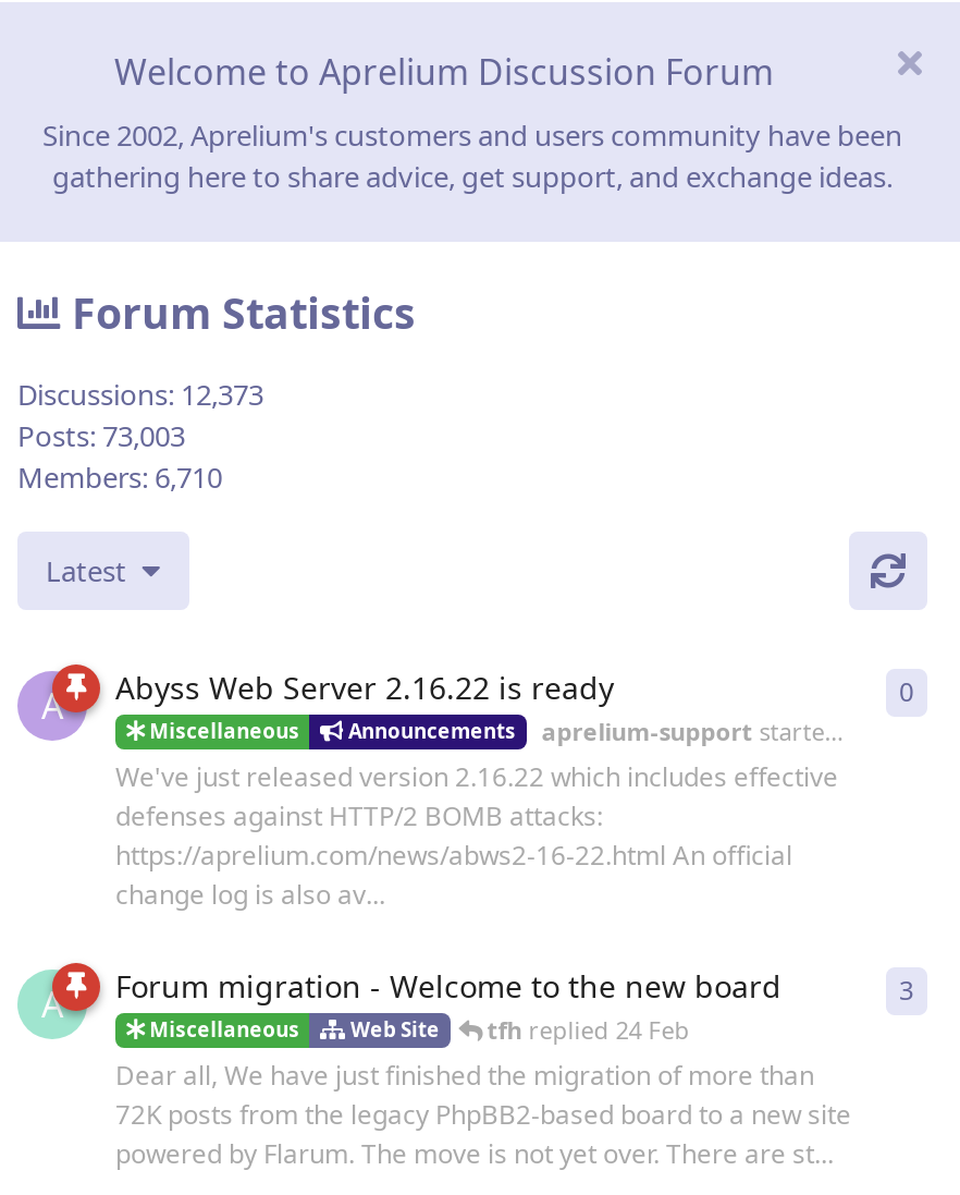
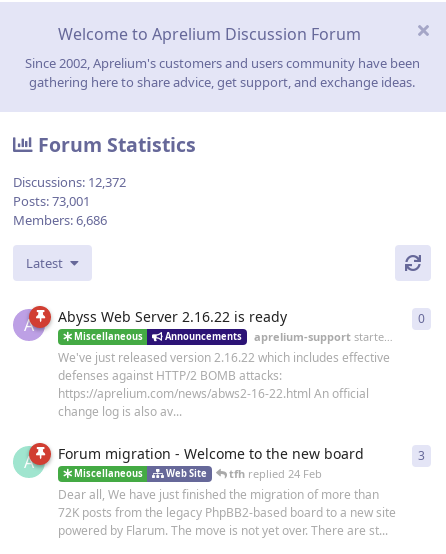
[17,375,263,414] Discussions: 12,373 -> [13,173,126,191] Discussions: 12,372
[17,417,185,456] Posts: 73,003 -> [13,192,90,210] Posts: 73,001
[17,458,222,497] Members: 6,710 -> [13,211,107,229] Members: 6,686

